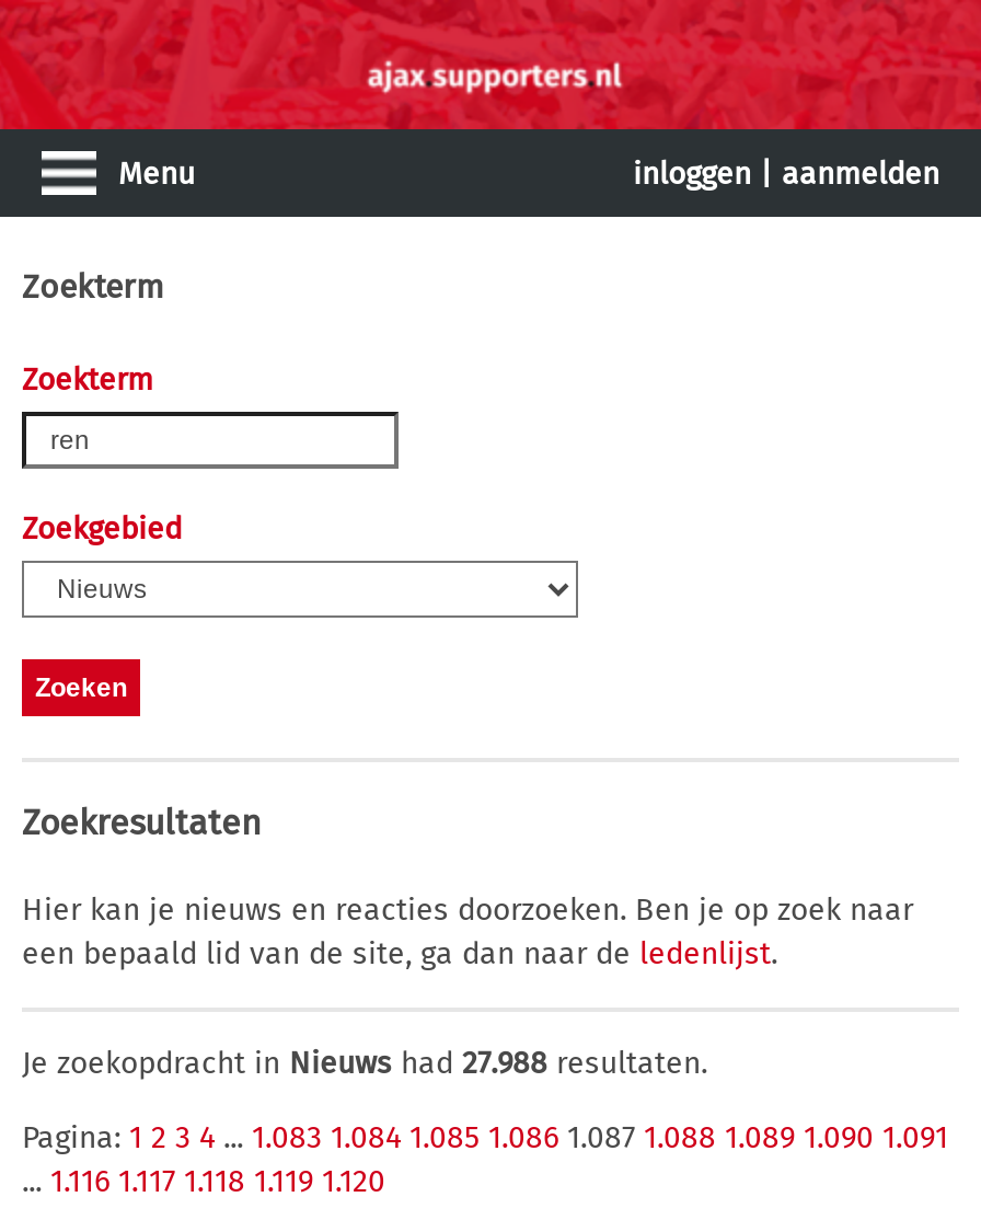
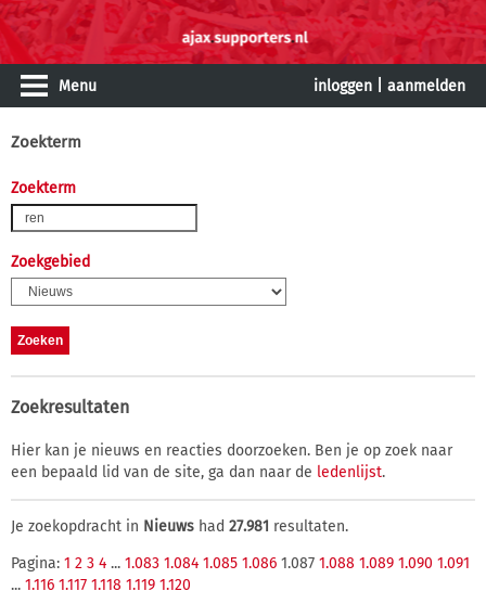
[22,1045,707,1082] Je zoekopdracht in Nieuws had 27.988 resultaten. -> [11,517,348,536] Je zoekopdracht in Nieuws had 27.981 resultaten.

